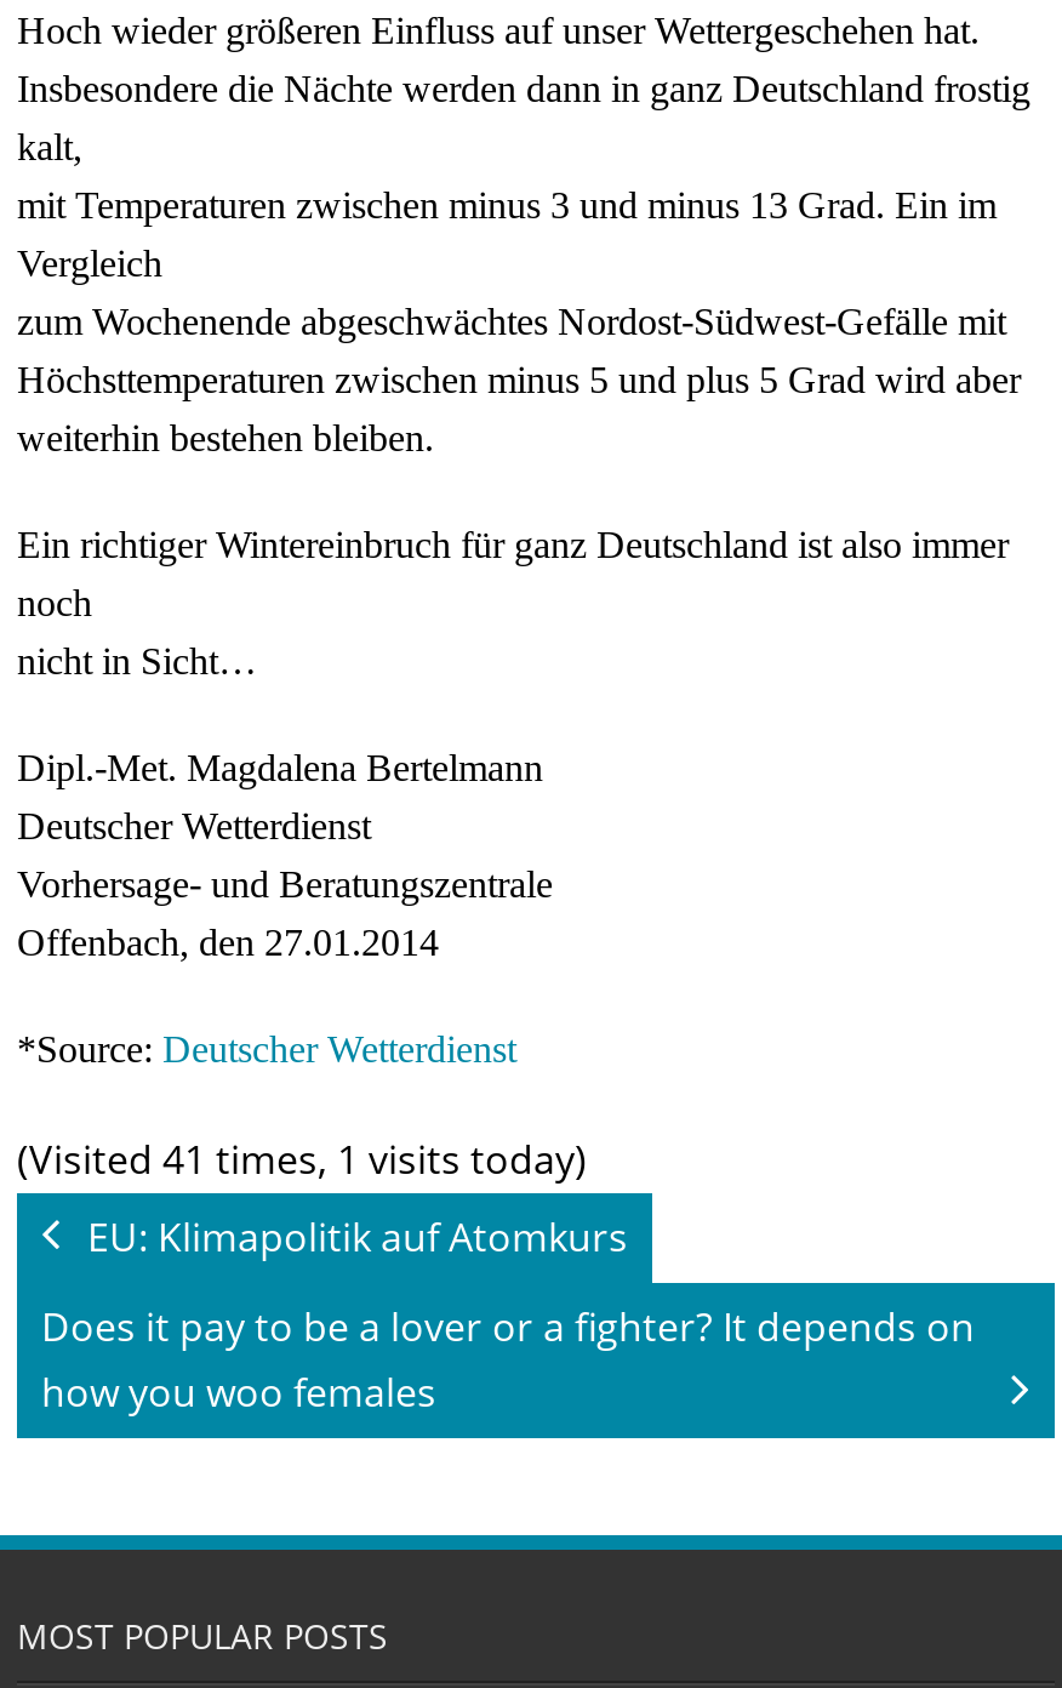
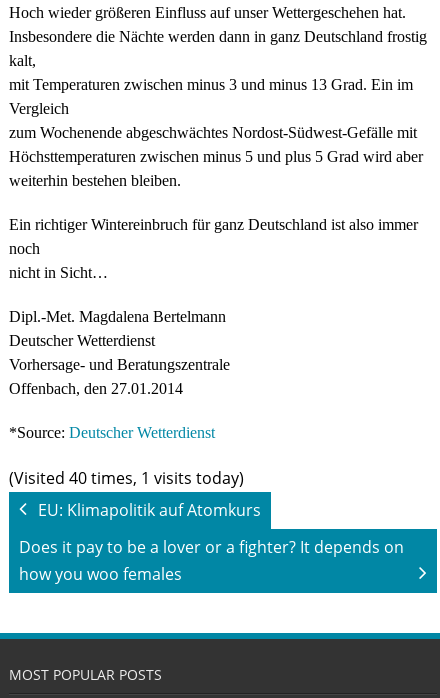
[17,1133,587,1186] (Visited 41 times, 1 visits today) -> [9,467,244,489] (Visited 40 times, 1 visits today)

